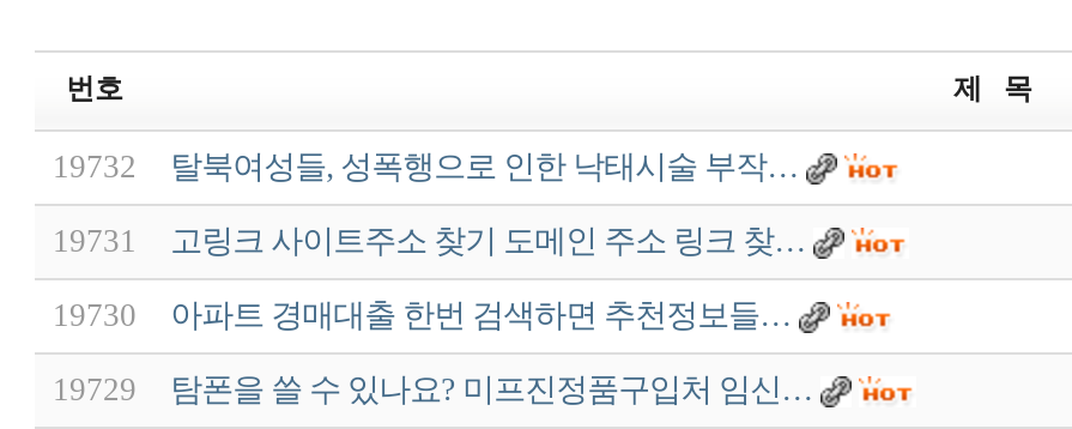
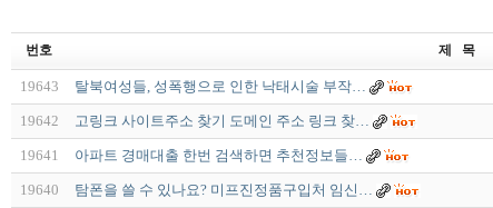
[53,149,798,185] 19732 탈북여성들, 성폭행으로 인한 낙태시술 부작… -> [19,78,366,95] 19643 탈북여성들, 성폭행으로 인한 낙태시술 부작…
[53,223,805,259] 19731 고링크 사이트주소 찾기 도메인 주소 링크 찾… -> [19,112,369,129] 19642 고링크 사이트주소 찾기 도메인 주소 링크 찾…
[53,297,791,333] 19730 아파트 경매대출 한번 검색하면 추천정보들… -> [19,147,362,164] 19641 아파트 경매대출 한번 검색하면 추천정보들…
[53,371,813,407] 19729 탐폰을 쓸 수 있나요? 미프진정품구입처 임신… -> [19,181,372,198] 19640 탐폰을 쓸 수 있나요? 미프진정품구입처 임신…

